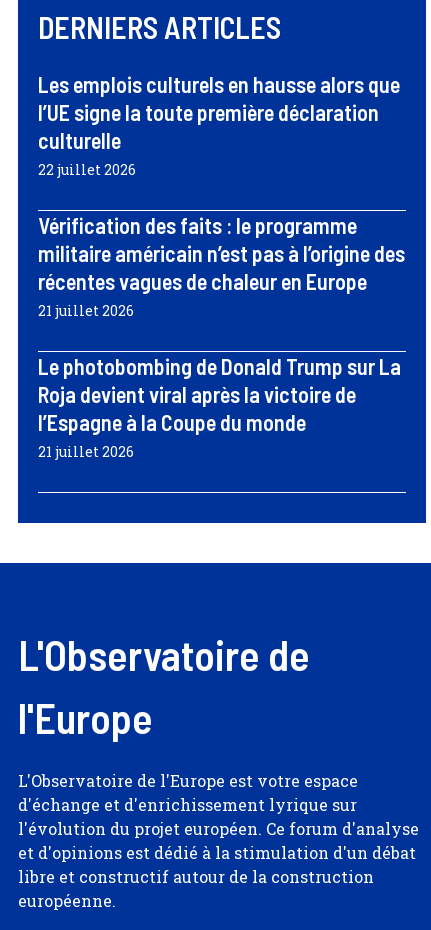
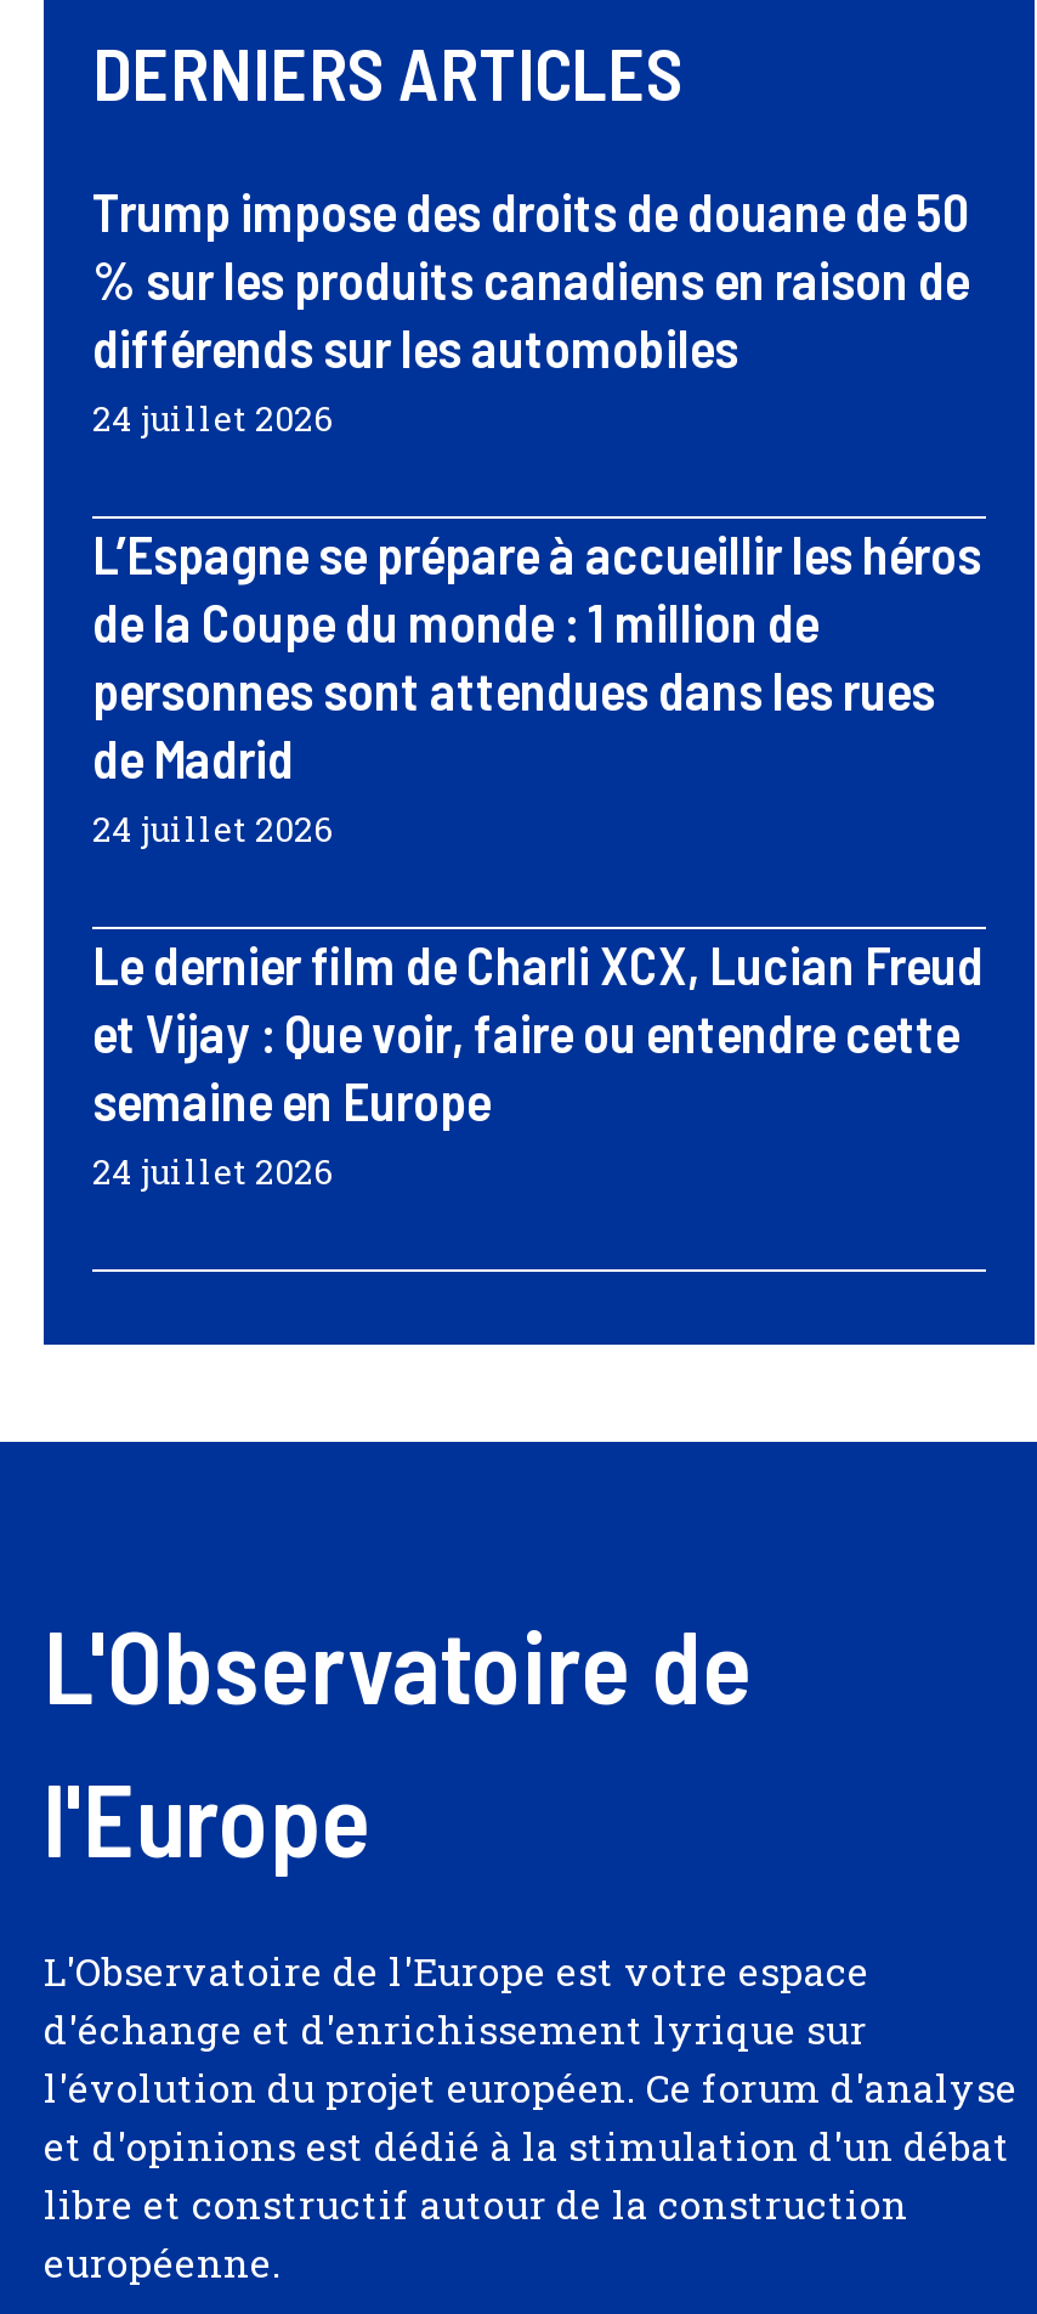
[38,71,400,179] Les emplois culturels en hausse alors que | l’UE signe la toute première déclaration | culturelle | 22 juillet 2026 -> [92,178,969,440] Trump impose des droits de douane de 50 | % sur les produits canadiens en raison de | différends sur les automobiles | 24 juillet 2026
[38,212,405,320] Vérification des faits : le programme | militaire américain n’est pas à l’origine des | récentes vagues de chaleur en Europe | 21 juillet 2026 -> [92,521,981,851] L’Espagne se prépare à accueillir les héros | de la Coupe du monde : 1 million de | personnes sont attendues dans les rues | de Madrid | 24 juillet 2026
[38,353,401,461] Le photobombing de Donald Trump sur La | Roja devient viral après la victoire de | l’Espagne à la Coupe du monde | 21 juillet 2026 -> [92,931,984,1194] Le dernier film de Charli XCX, Lucian Freud | et Vijay : Que voir, faire ou entendre cette | semaine en Europe | 24 juillet 2026

